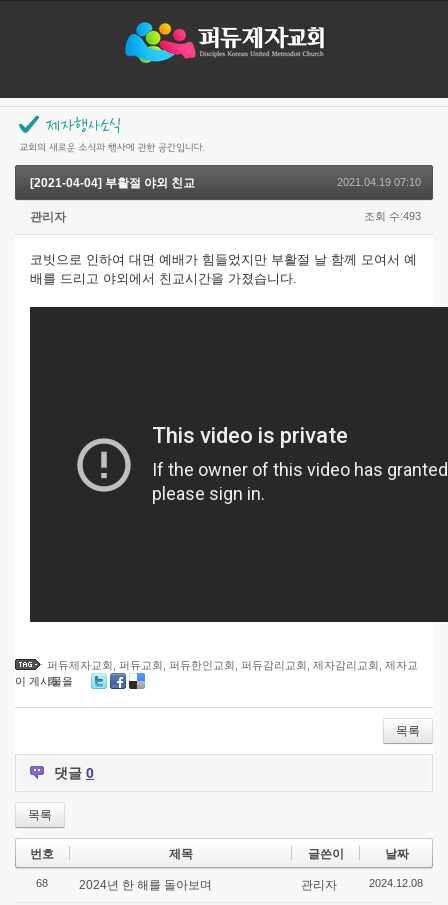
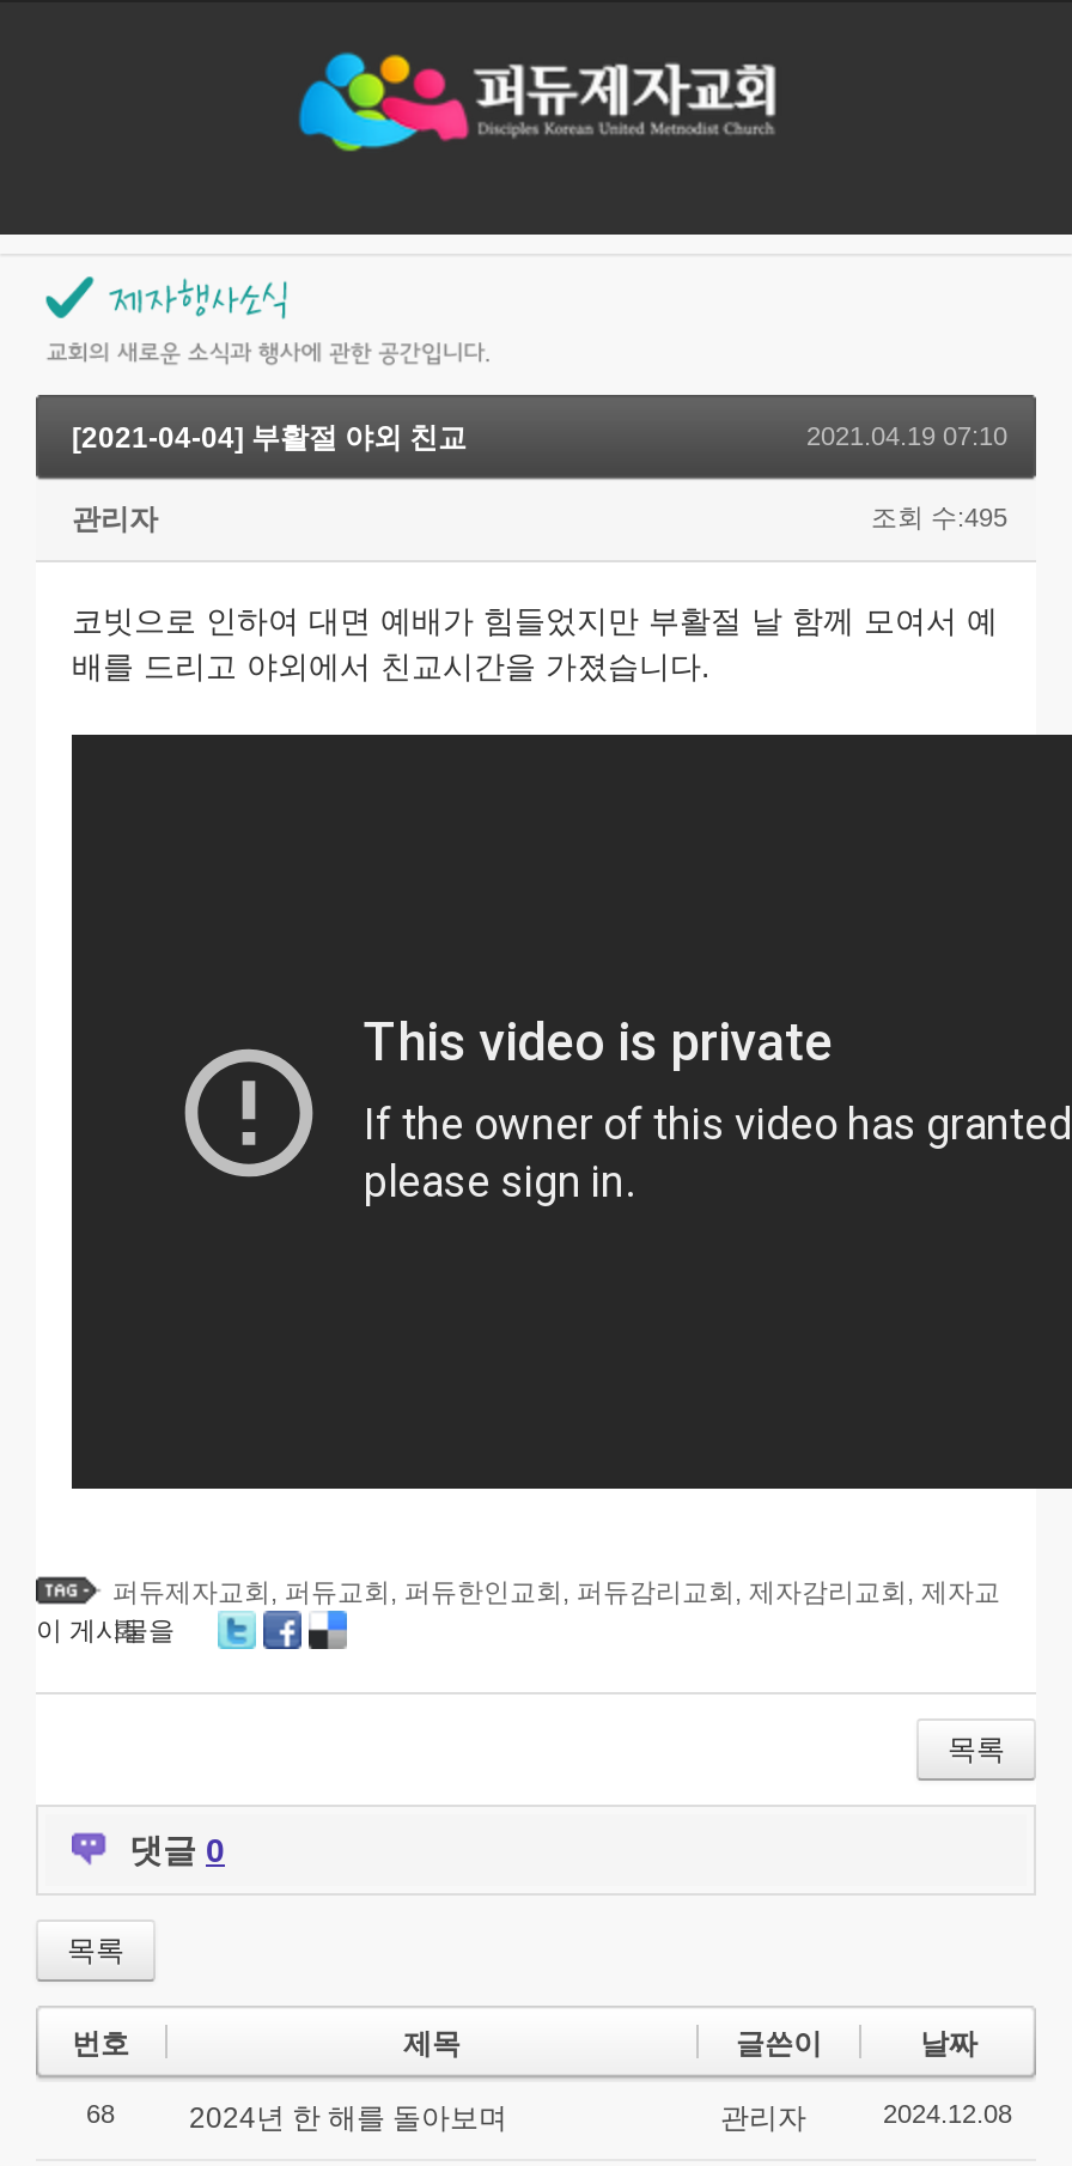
[364,210,421,222] 조회 수:493 -> [871,503,1007,532] 조회 수:495

